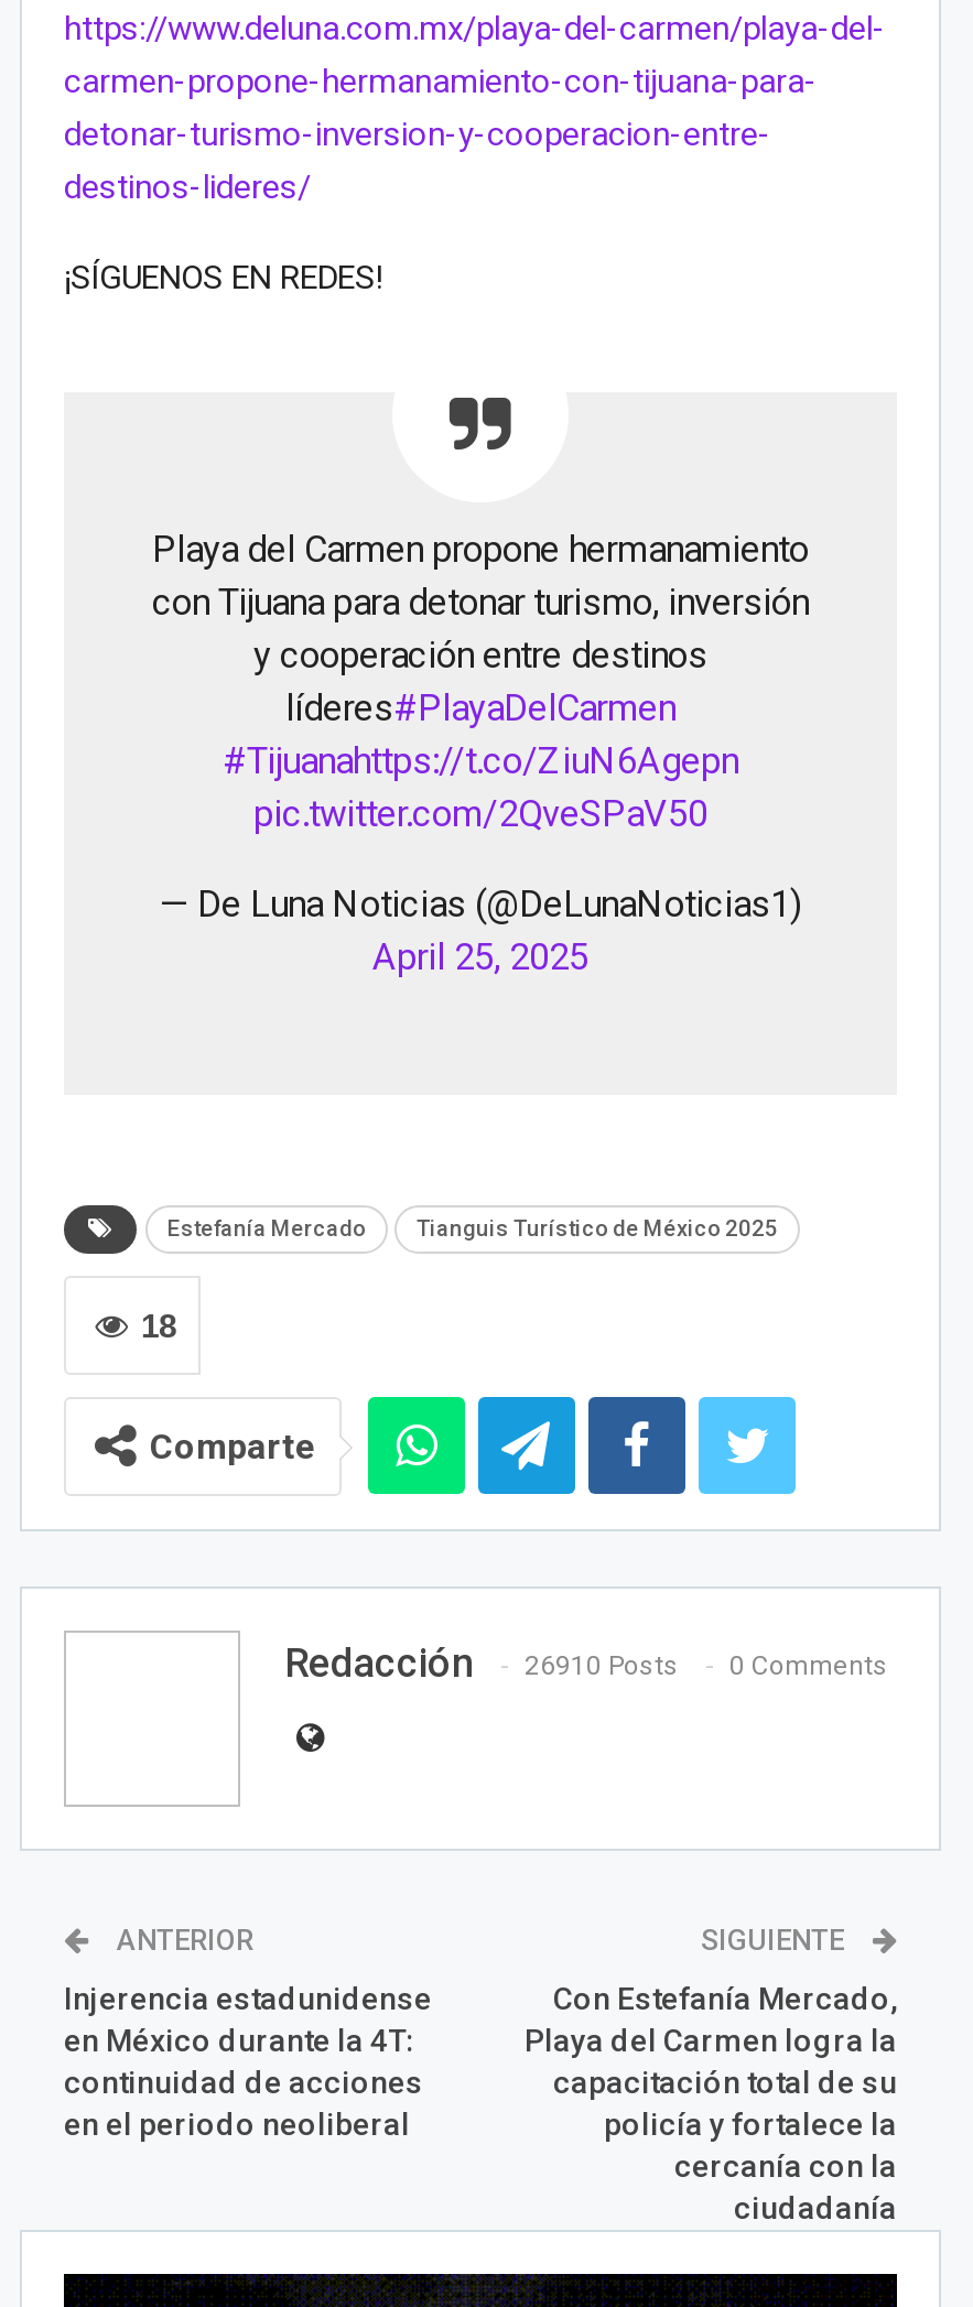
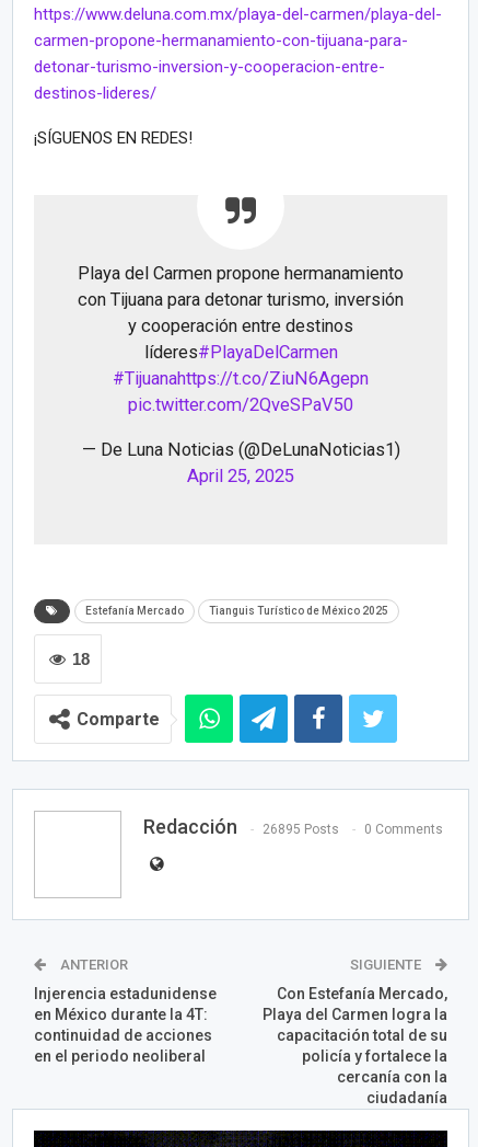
[284,1640,888,1686] Redacción 26910 Posts 0 Comments -> [143,815,443,838] Redacción 26895 Posts 0 Comments

